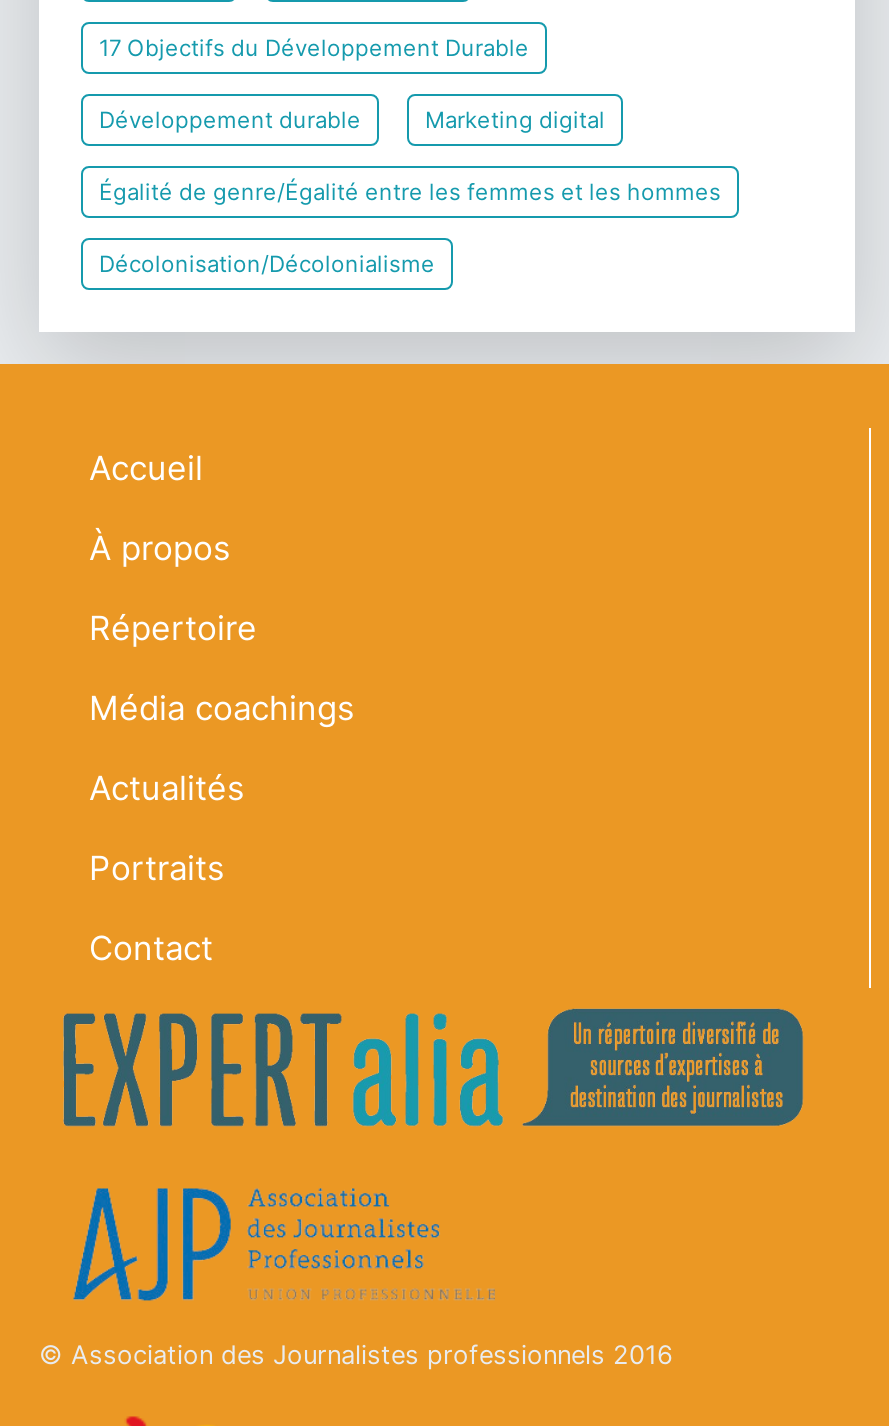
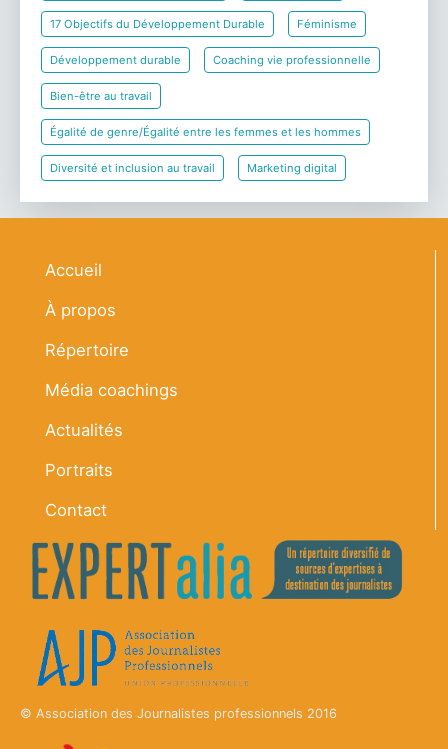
none -> [297,17,357,31] Féminisme
moved [425,106,605,134] -> [247,161,337,175]: Marketing digital
none -> [50,53,371,103] Coaching vie professionnelle | Bien-être au travail
[99,250,435,278] Décolonisation/Décolonialisme -> [50,161,215,175] Diversité et inclusion au travail

